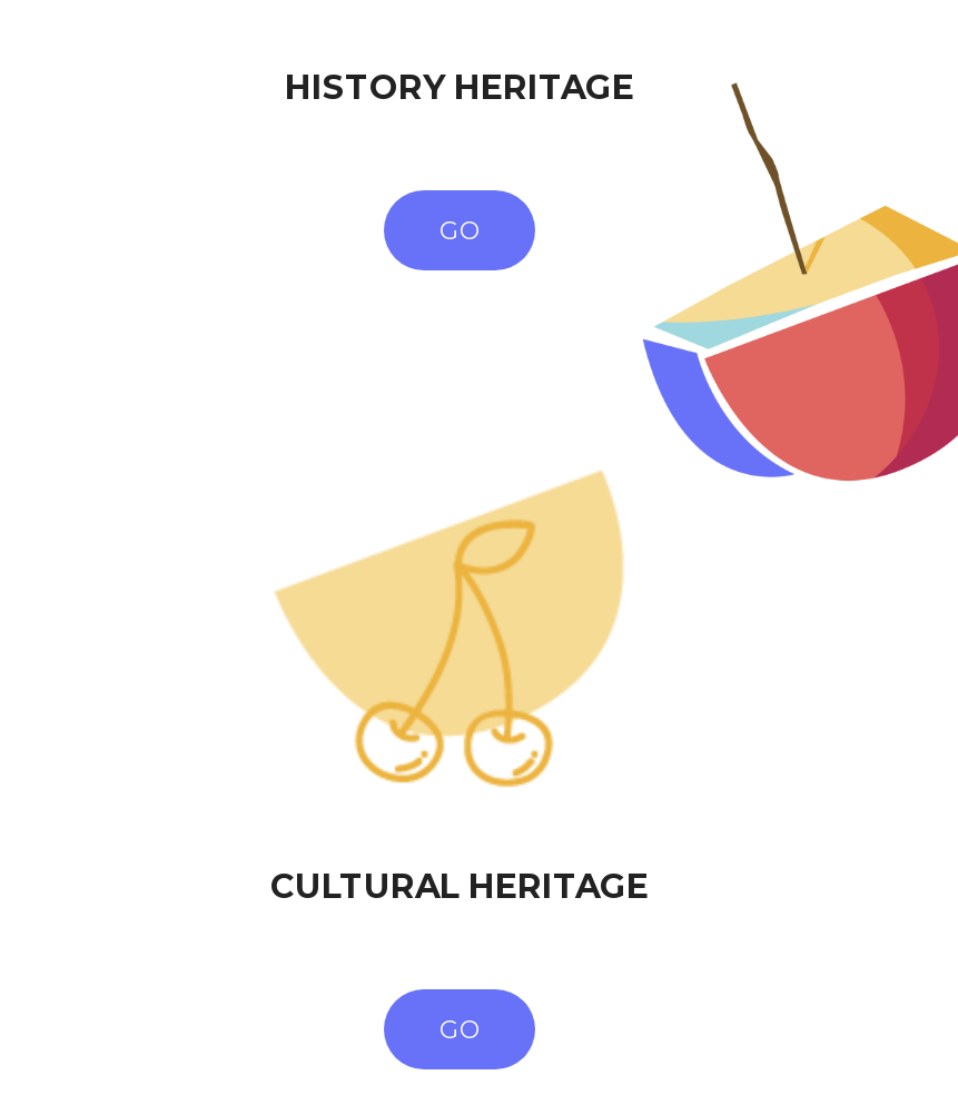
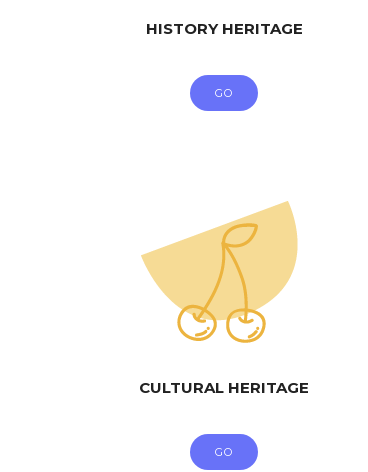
[642,81,951,484] [image] -> none

